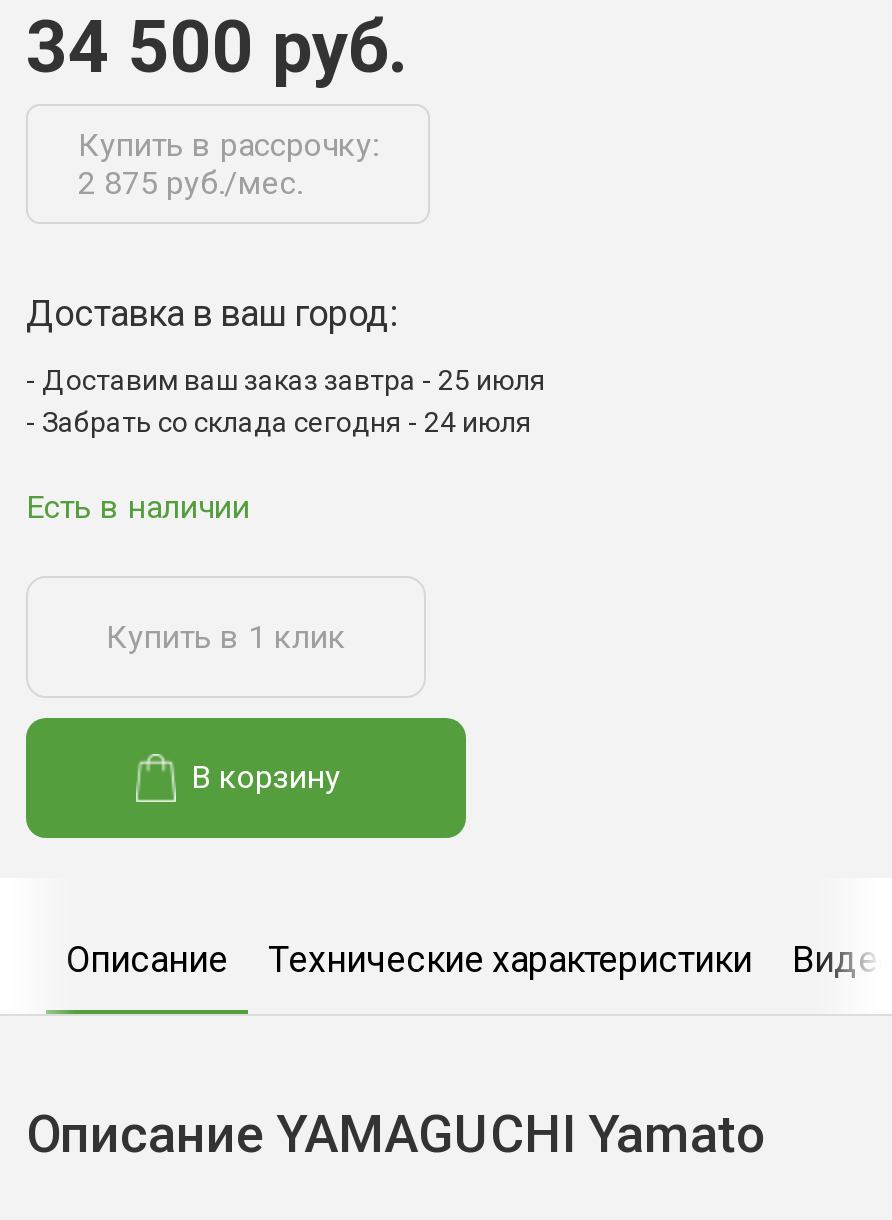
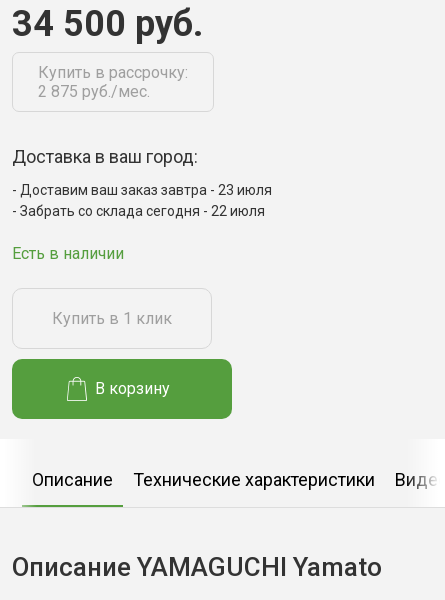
[42,365,546,397] Доставим ваш заказ завтра - 25 июля -> [20,182,272,198] Доставим ваш заказ завтра - 23 июля
[42,407,532,439] Забрать со склада сегодня - 24 июля -> [20,203,265,219] Забрать со склада сегодня - 22 июля

